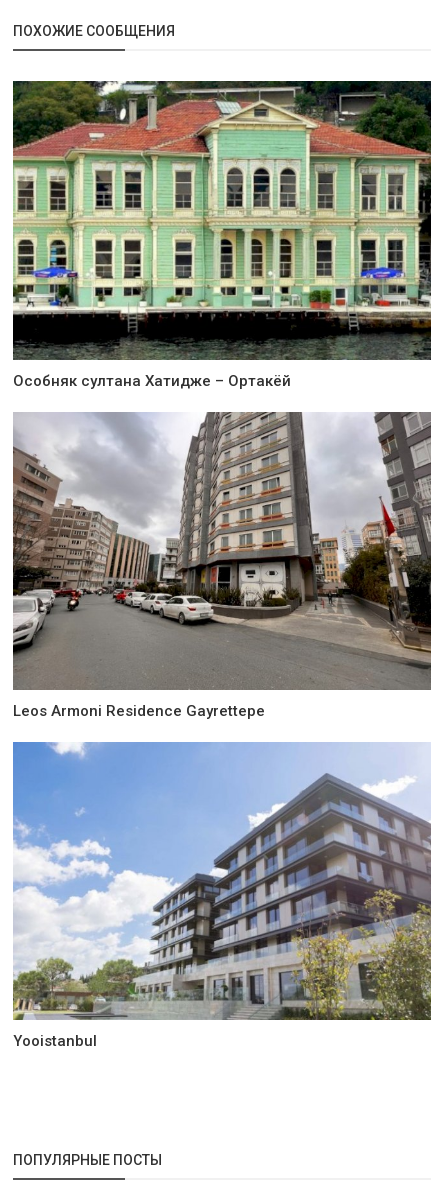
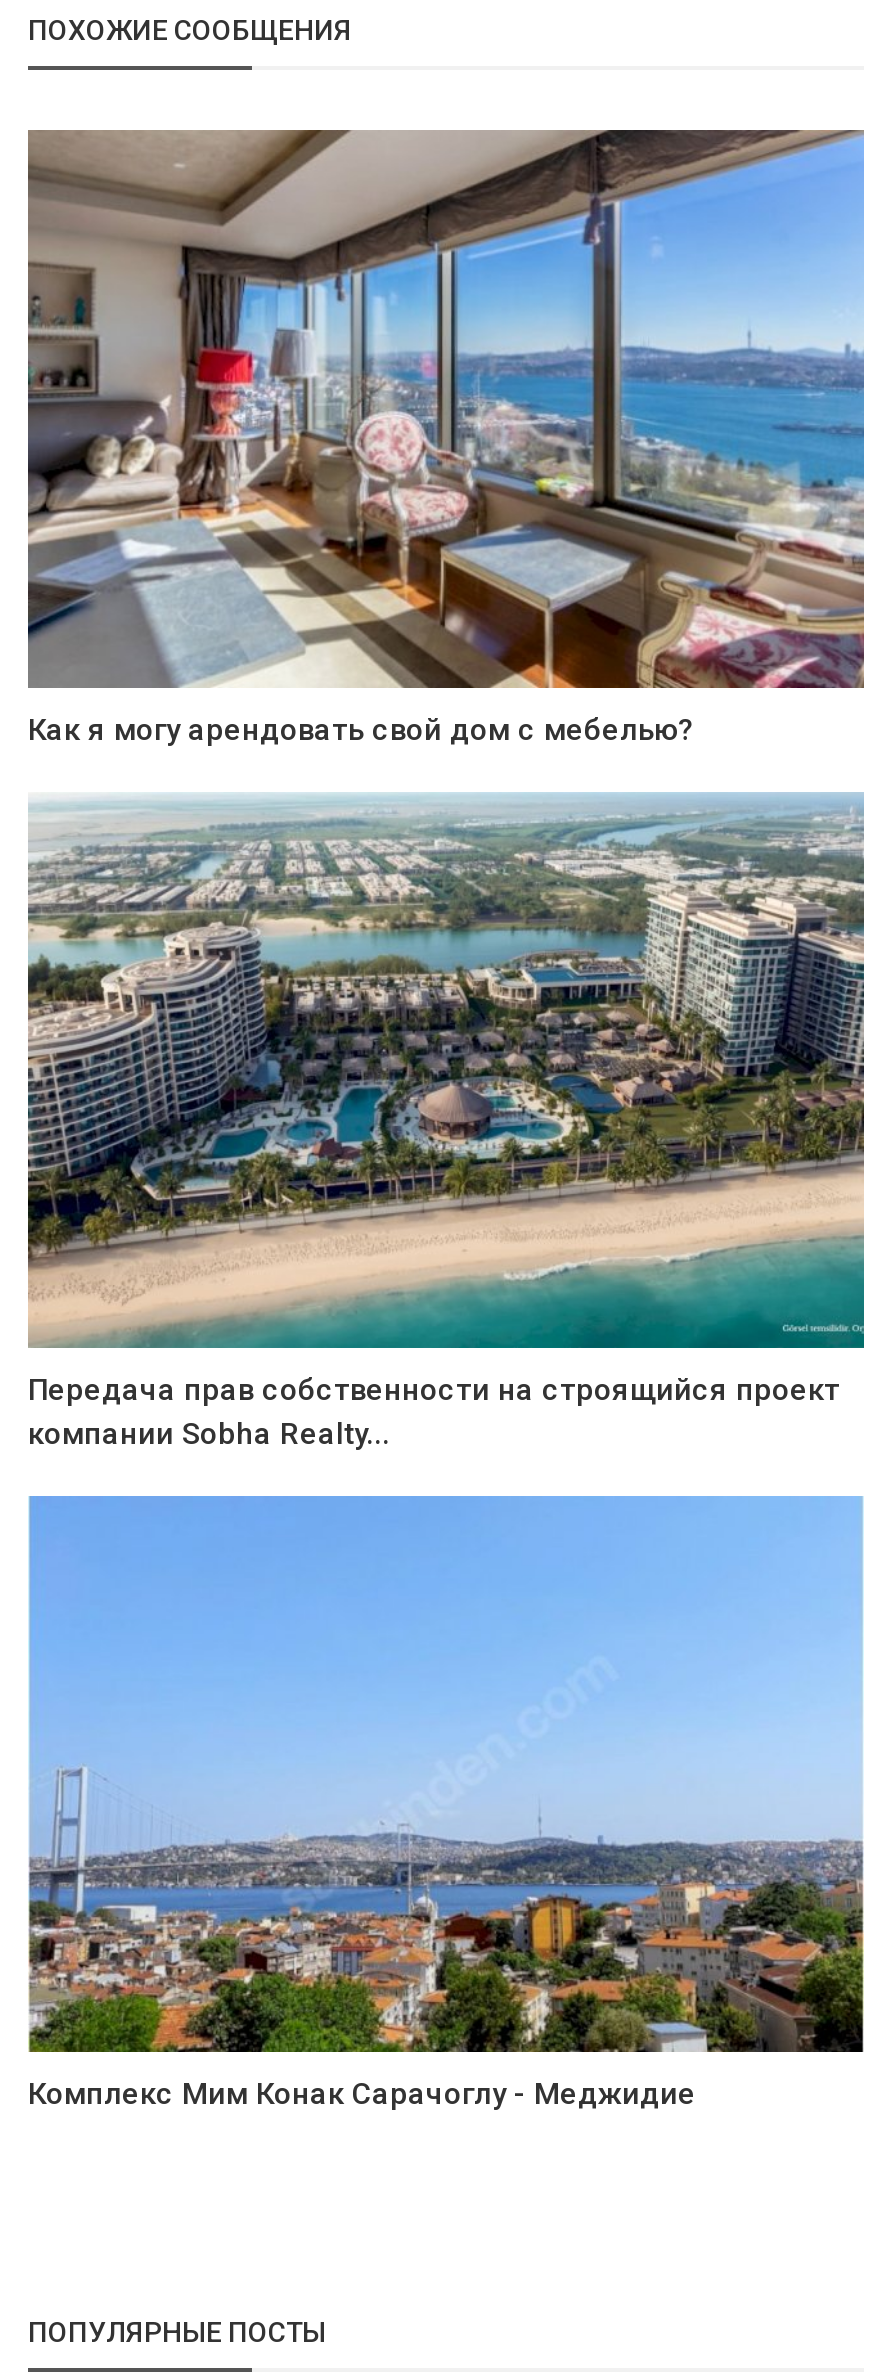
[13,80,432,390] [image] | Особняк султана Хатидже – Ортакёй -> [26,128,866,747] [image] | Как я могу арендовать свой дом с мебелью?
[13,411,432,720] [image] | Leos Armoni Residence Gayrettepe -> [28,792,866,1452] [image] | Передача прав собственности на строящийся проект | компании Sobha Realty...
[13,743,432,1050] [image] | Yooistanbul -> [28,1494,864,2113] [image] | Комплекс Мим Конак Сарачоглу - Меджидие

